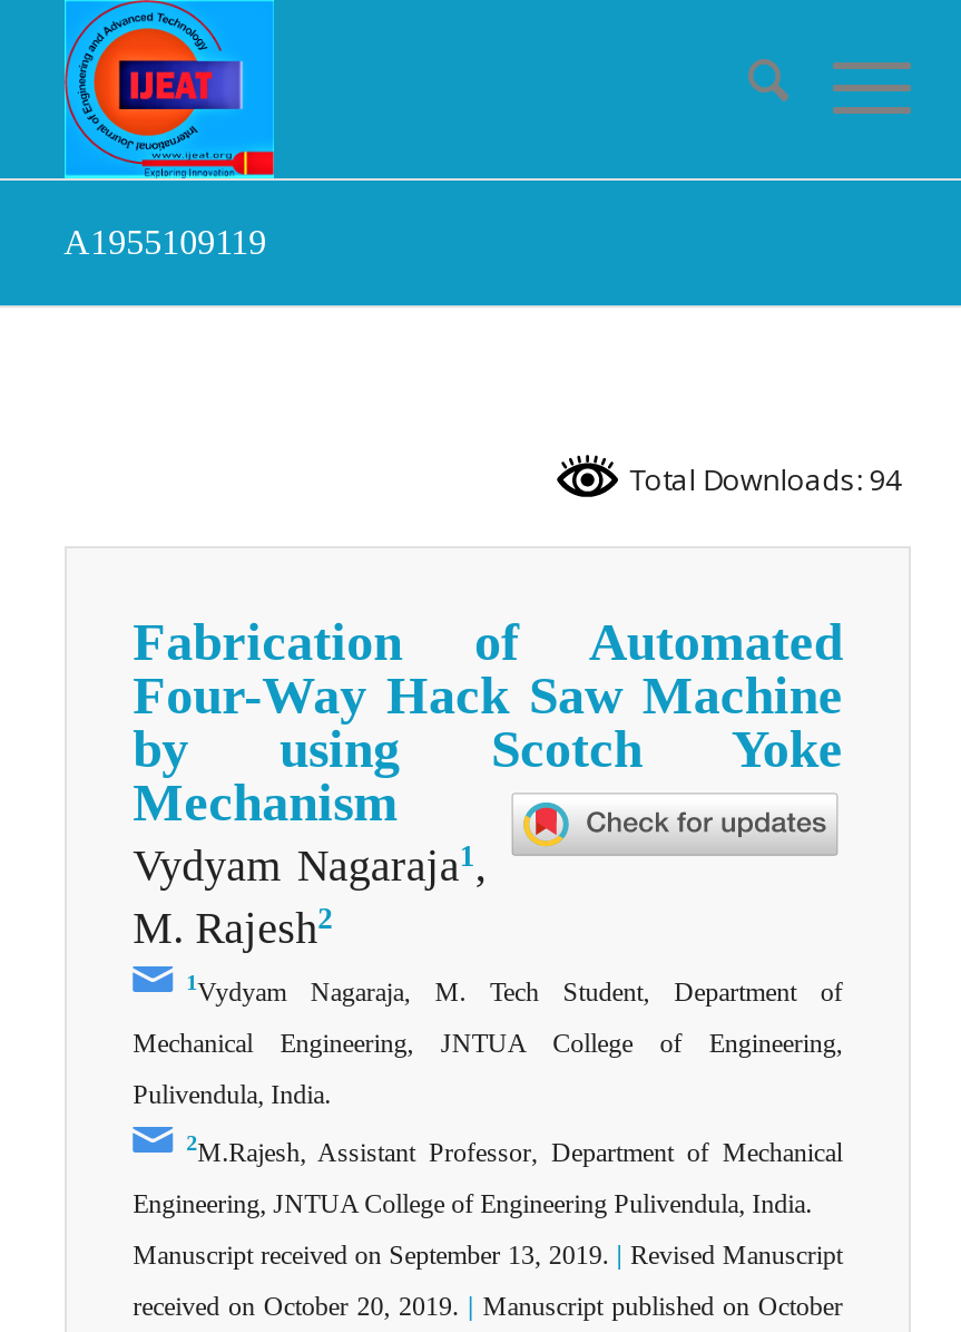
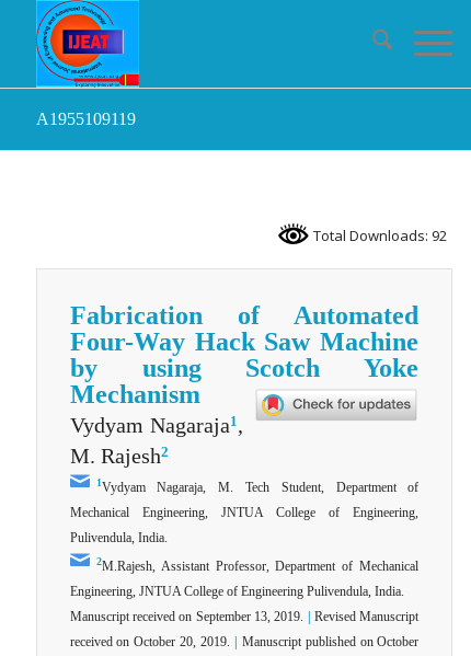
[622,459,901,499] Total Downloads: 94 -> [310,225,447,245] Total Downloads: 92

